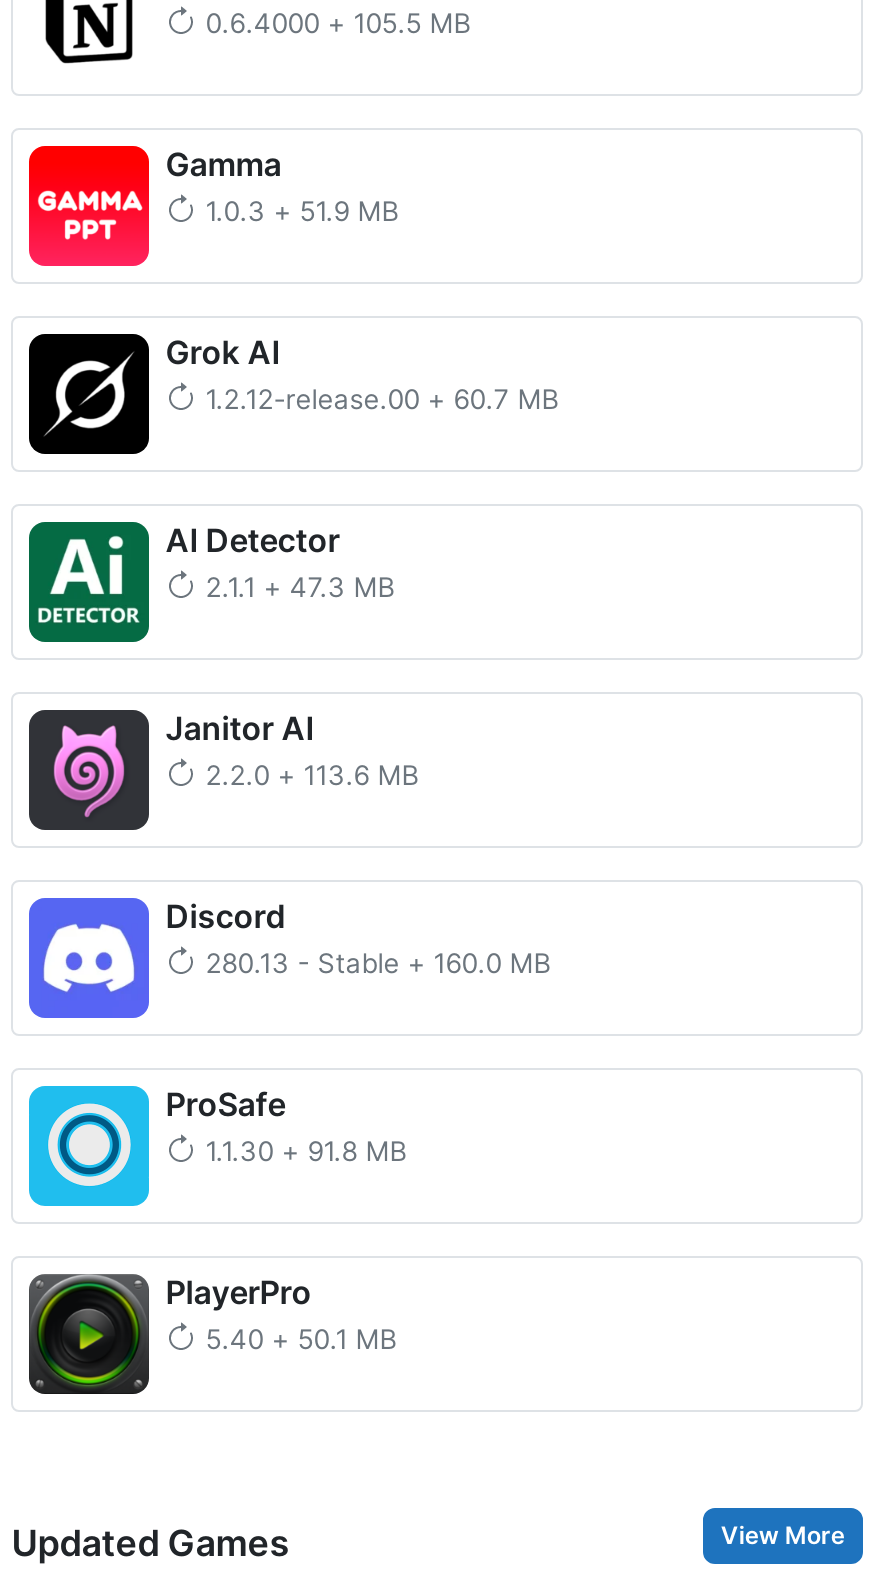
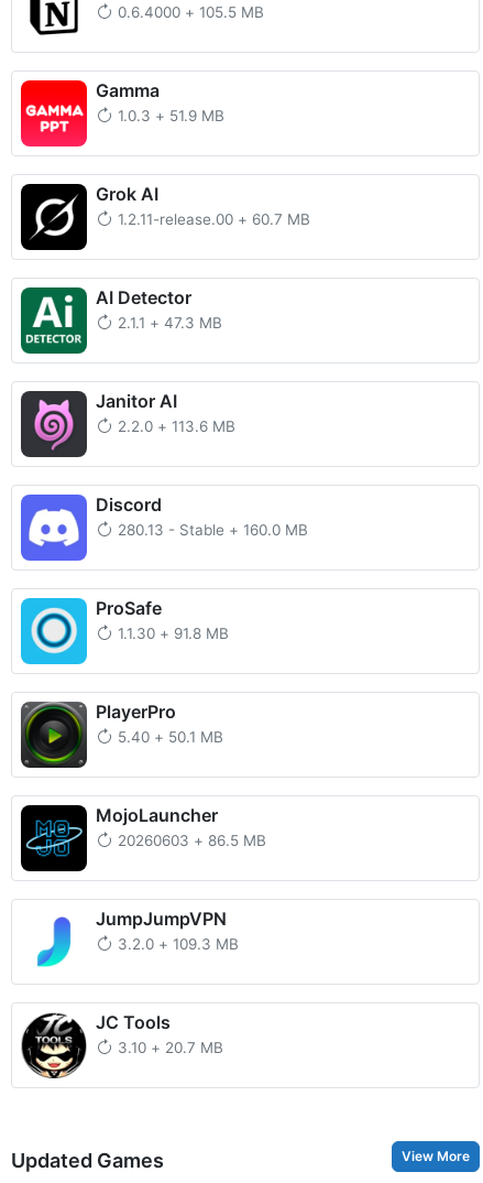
[205,383,559,415] 1.2.12-release.00 + 60.7 MB -> [118,211,310,228] 1.2.11-release.00 + 60.7 MB
none -> [20,804,266,872] [image] | MojoLauncher | 20260603 + 86.5 MB
none -> [21,1011,224,1078] [image] | JC Tools | 3.10 + 20.7 MB
none -> [36,908,239,968] [image] | JumpJumpVPN | 3.2.0 + 109.3 MB

